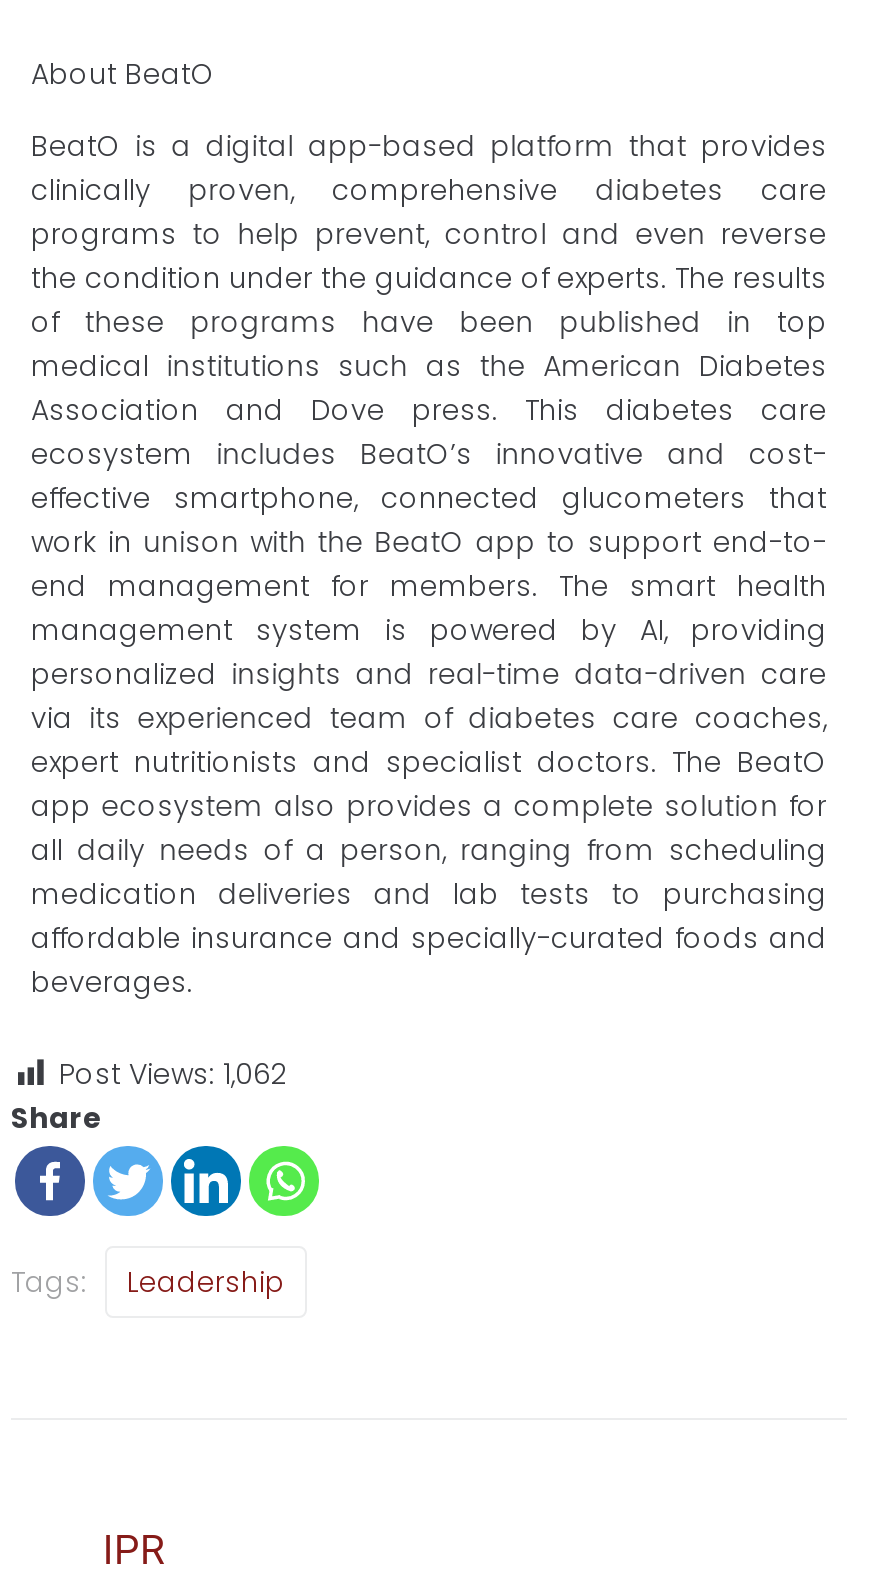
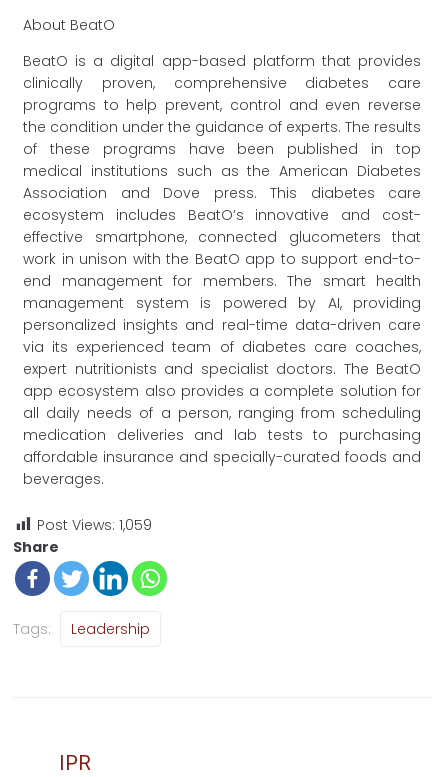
[59,1053,287,1093] Post Views: 1,062 -> [37,514,152,534] Post Views: 1,059

